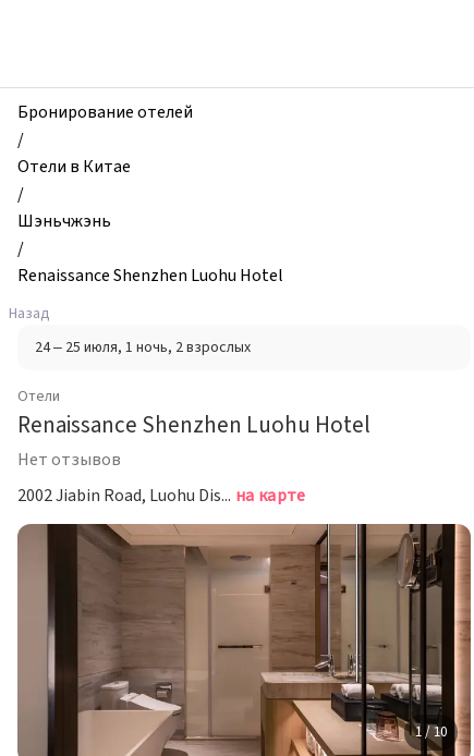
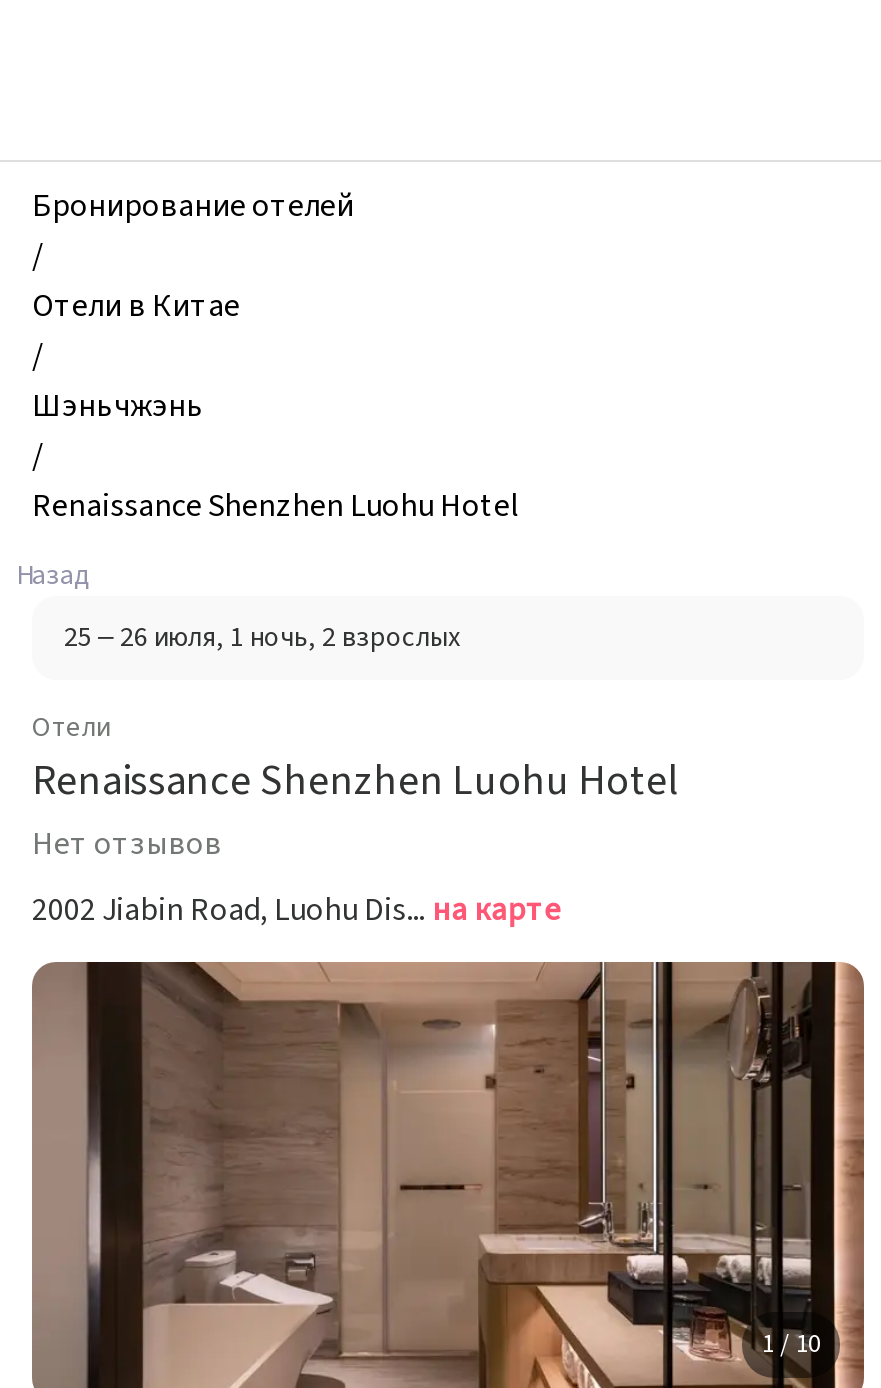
[35,337,251,358] 24 – 25 июля, 1 ночь, 2 взрослых -> [64,618,460,658] 25 – 26 июля, 1 ночь, 2 взрослых

